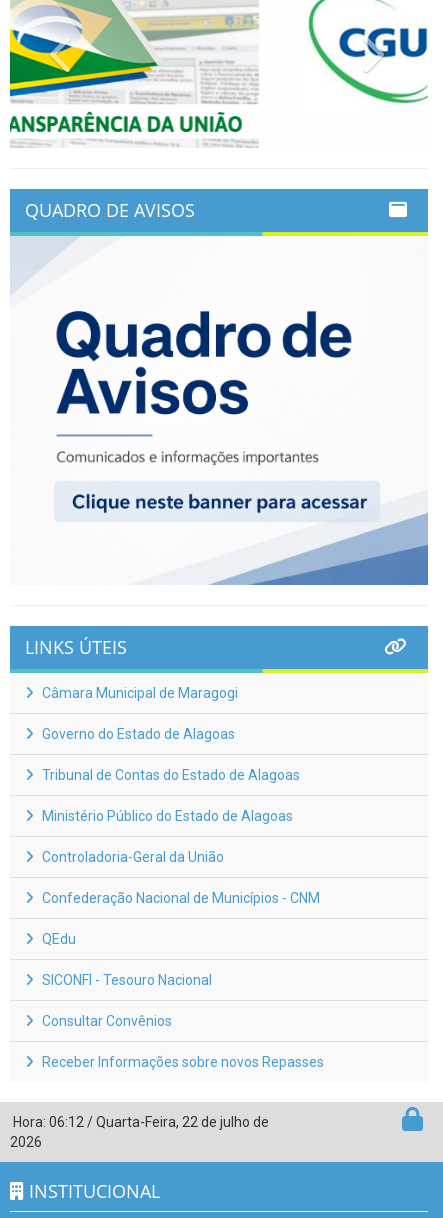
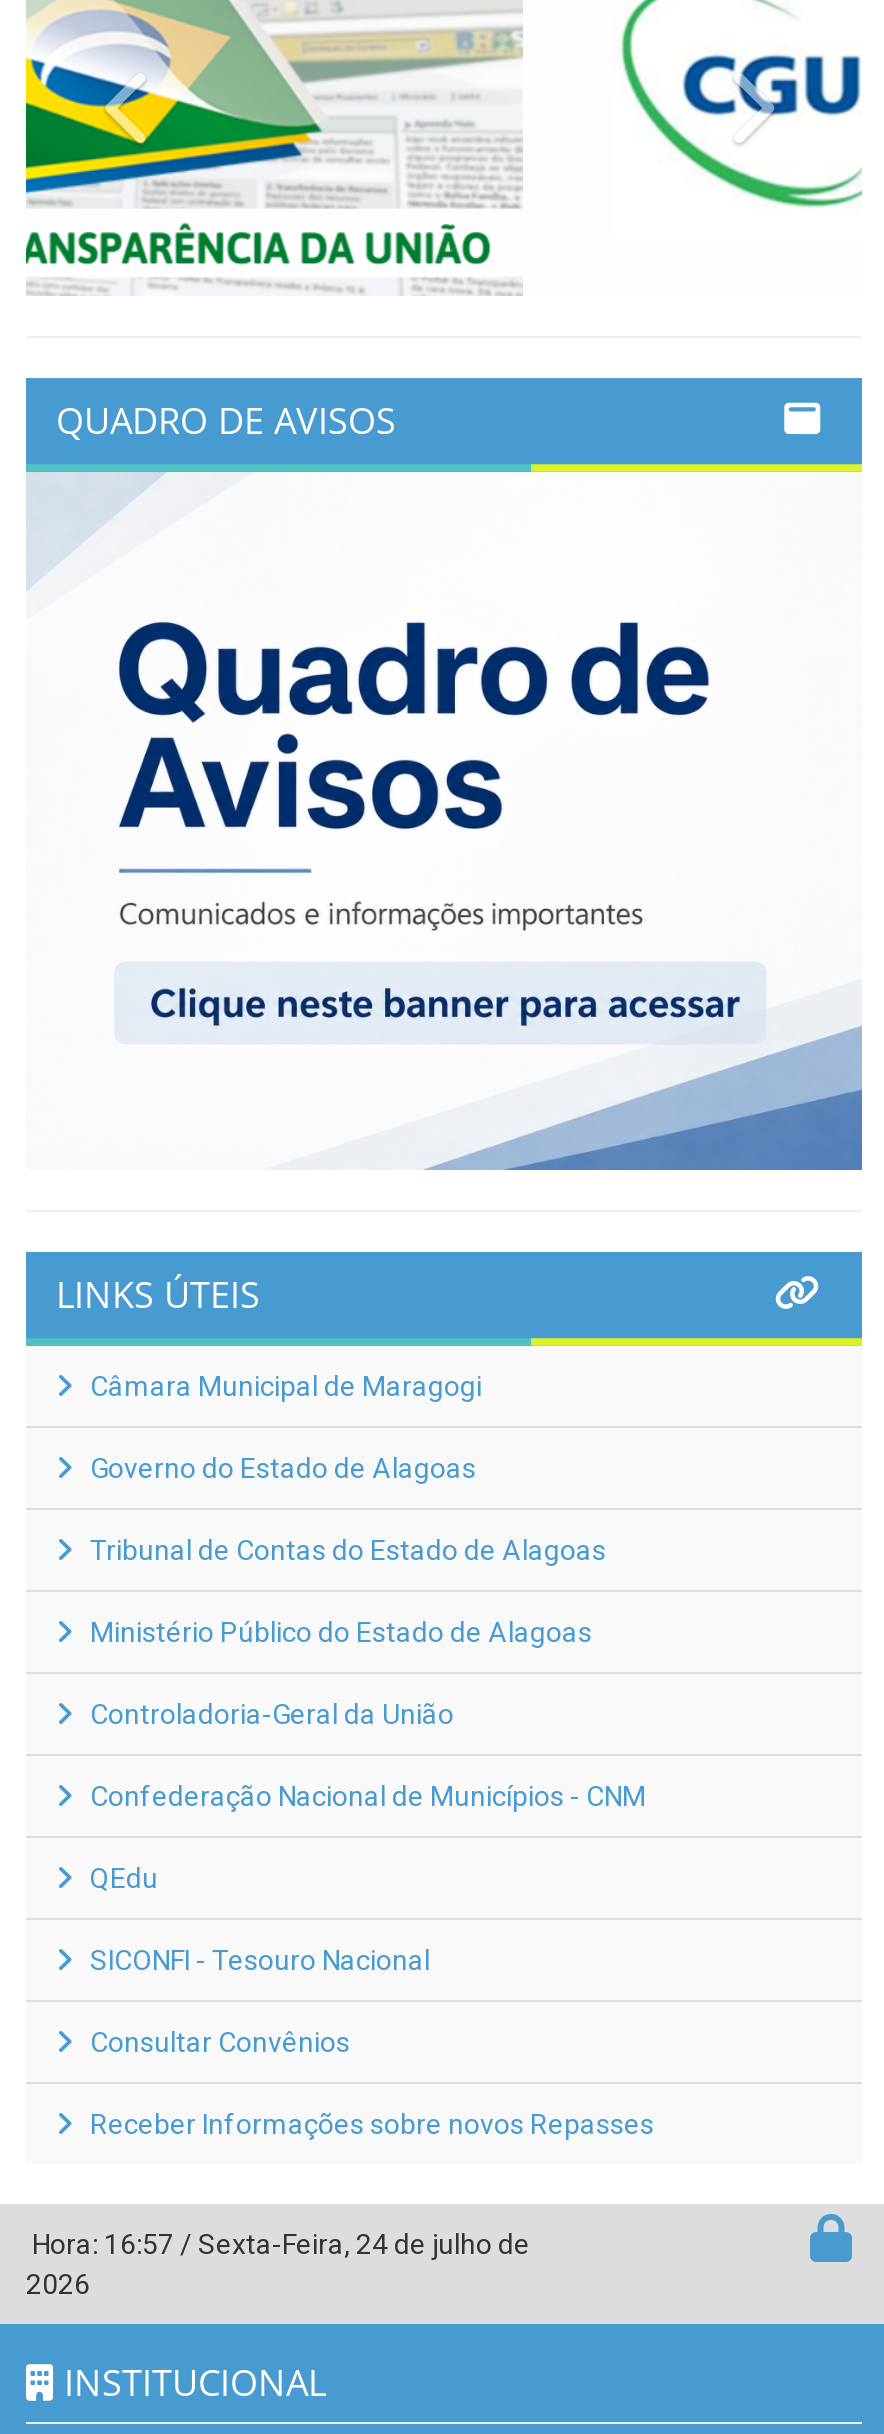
[10,1113,269,1129] Hora: 06:12 / Quarta-Feira, 22 de julho de -> [26,2227,530,2259] Hora: 16:57 / Sexta-Feira, 24 de julho de

